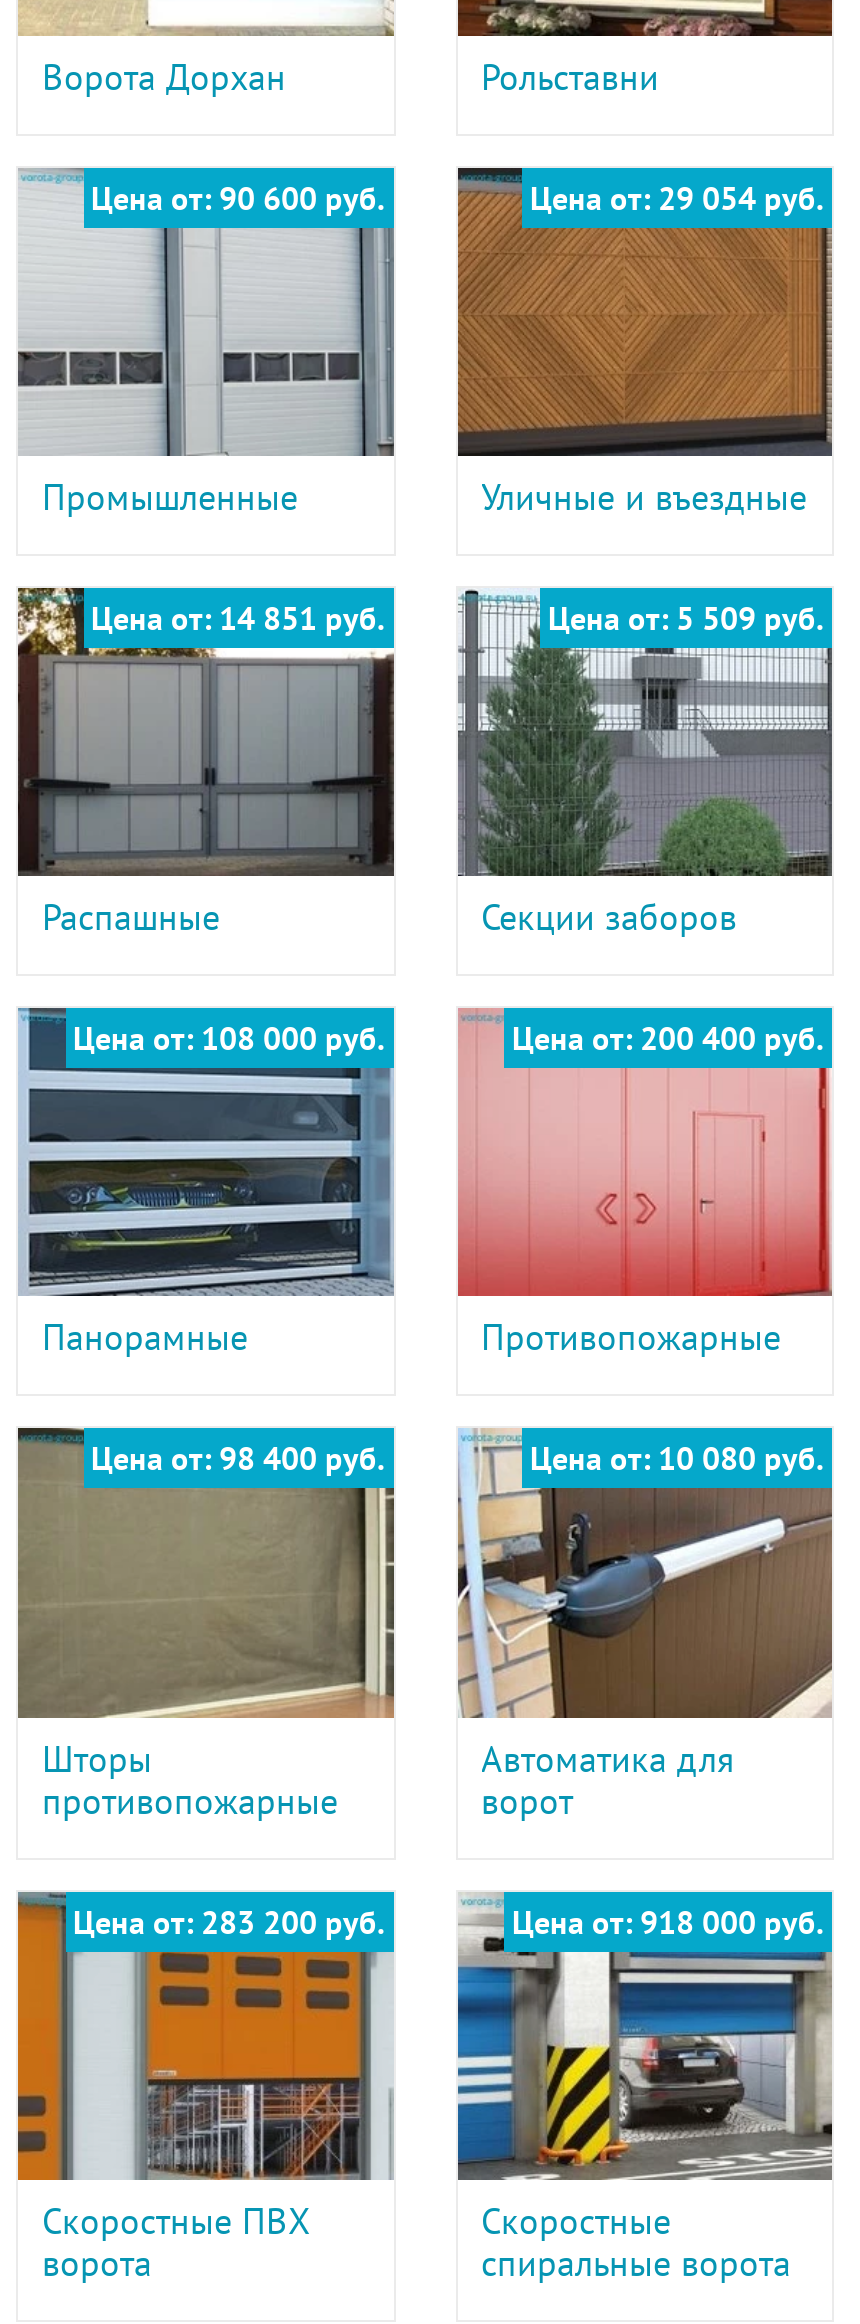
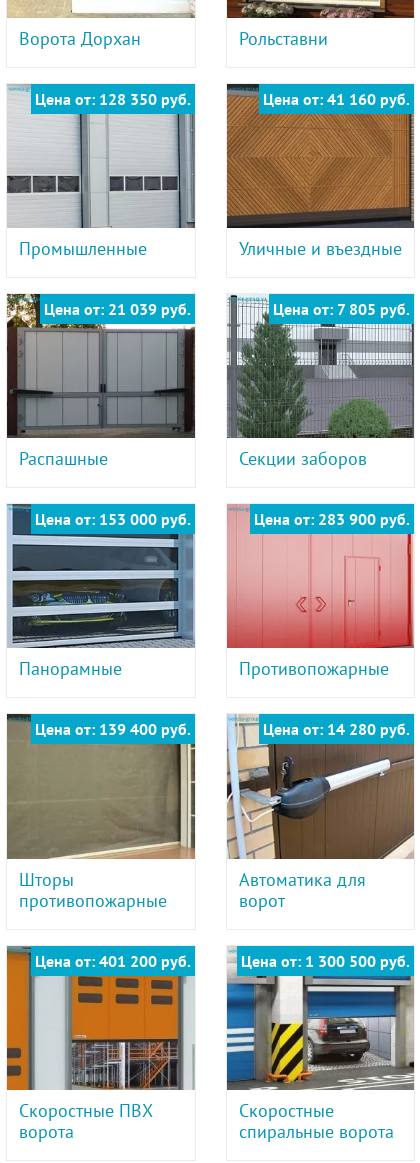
[91,177,385,217] Цена от: 90 600 руб. -> [34,89,190,109] Цена от: 128 350 руб.
[530,177,824,217] Цена от: 29 054 руб. -> [263,89,410,109] Цена от: 41 160 руб.
[91,598,385,638] Цена от: 14 851 руб. -> [43,299,190,319] Цена от: 21 039 руб.
[548,598,824,638] Цена от: 5 509 руб. -> [273,299,410,319] Цена от: 7 805 руб.
[73,1018,385,1058] Цена от: 108 000 руб. -> [34,509,190,529] Цена от: 153 000 руб.
[512,1018,824,1058] Цена от: 200 400 руб. -> [254,509,410,529] Цена от: 283 900 руб.
[91,1439,385,1479] Цена от: 98 400 руб. -> [34,719,190,739] Цена от: 139 400 руб.
[530,1439,824,1479] Цена от: 10 080 руб. -> [263,719,410,739] Цена от: 14 280 руб.
[73,1901,385,1941] Цена от: 283 200 руб. -> [34,951,190,971] Цена от: 401 200 руб.
[512,1901,824,1941] Цена от: 918 000 руб. -> [241,951,410,971] Цена от: 1 300 500 руб.

